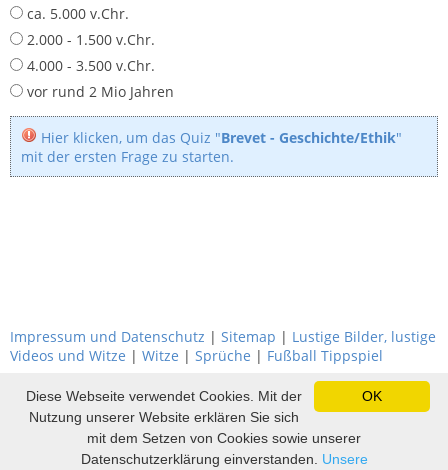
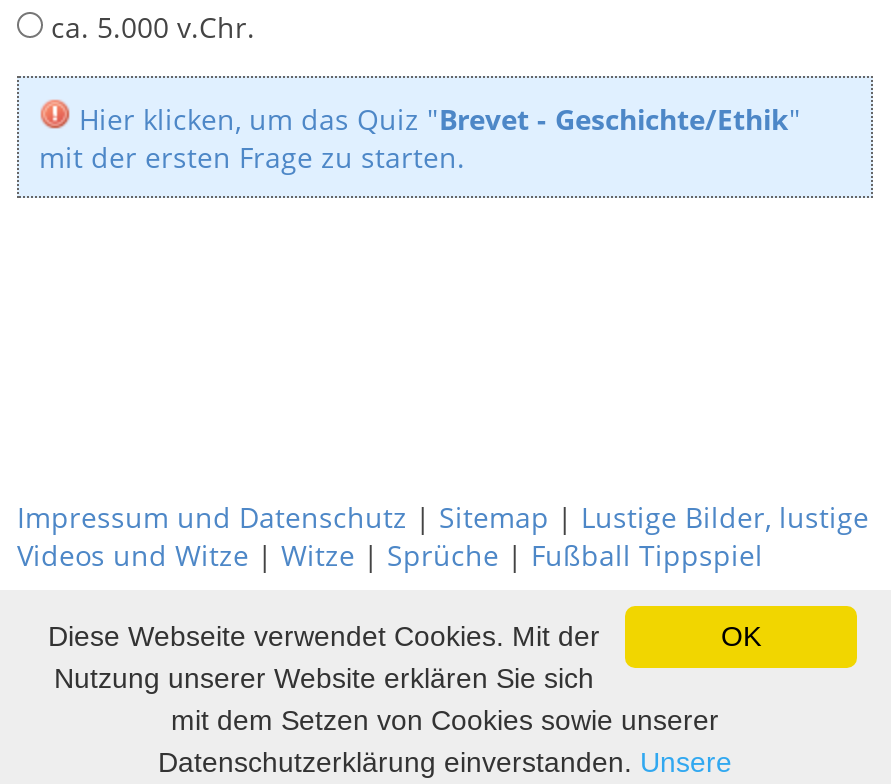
[23,30,174,101] 2.000 - 1.500 v.Chr. | 4.000 - 3.500 v.Chr. | vor rund 2 Mio Jahren -> none

